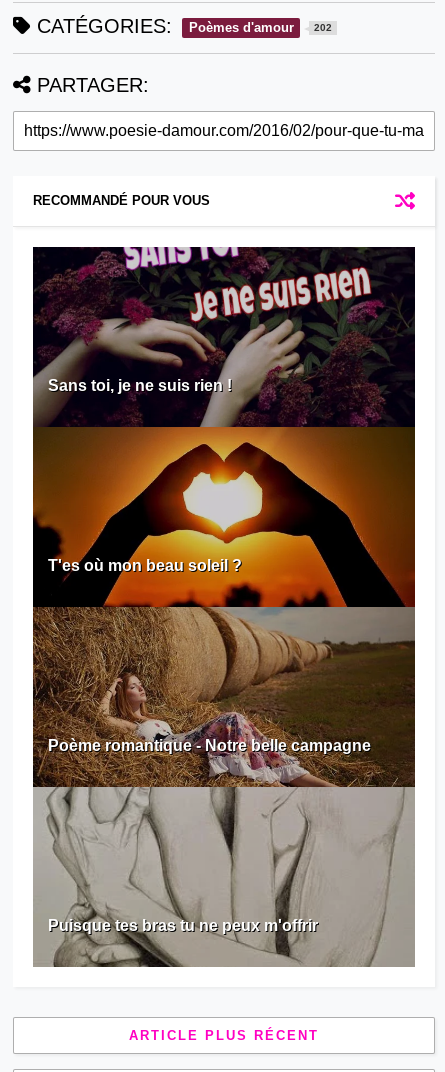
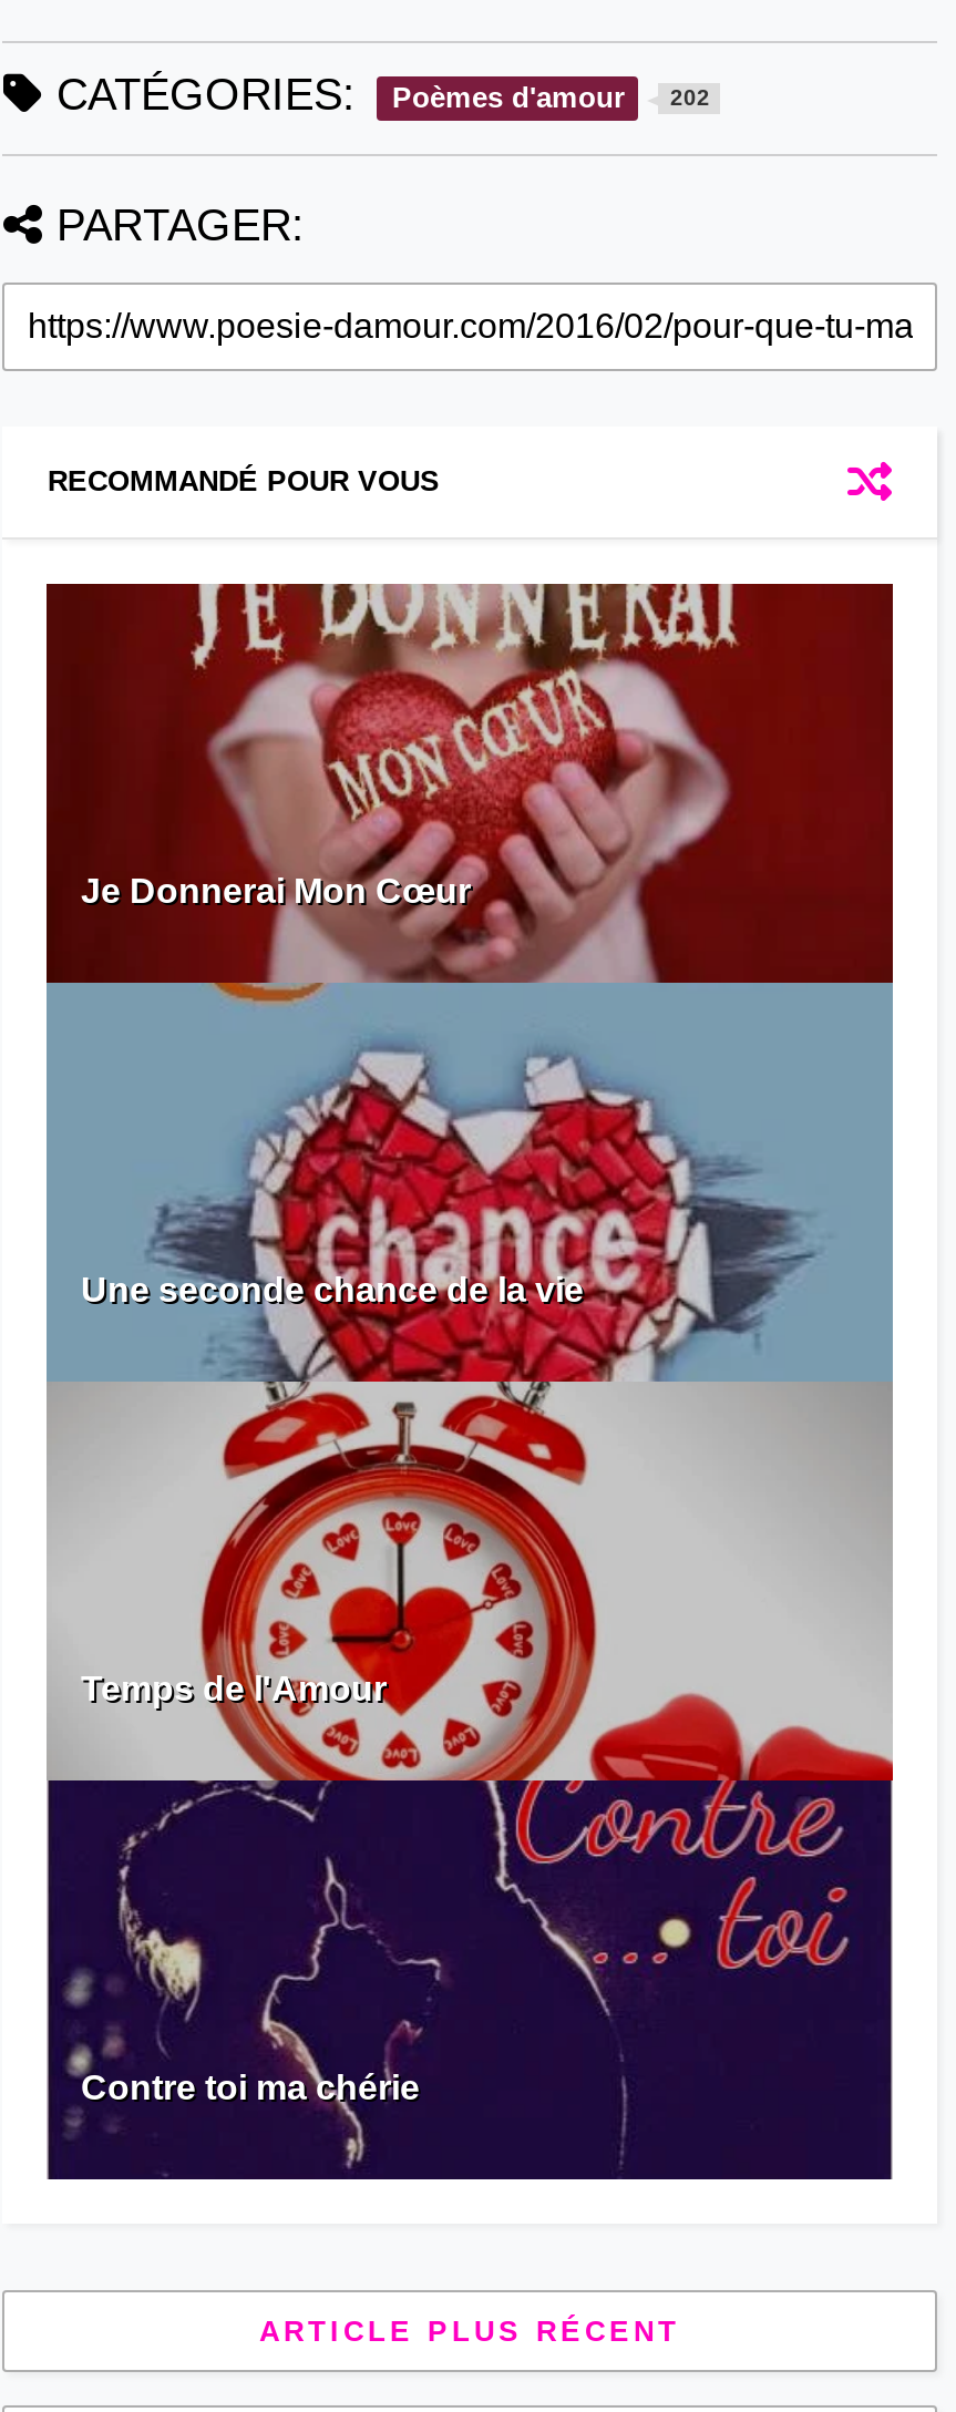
[32,246,416,968] [image] | Sans toi, je ne suis rien ! -> [44,582,895,2182] [image] | Je Donnerai Mon Cœur
[48,557,242,574] T'es où mon beau soleil ? -> [81,1272,584,1309] Une seconde chance de la vie
[48,737,371,754] Poème romantique - Notre belle campagne -> [81,1671,386,1708] Temps de l'Amour
[48,917,318,934] Puisque tes bras tu ne peux m'offrir -> [81,2069,420,2107] Contre toi ma chérie

